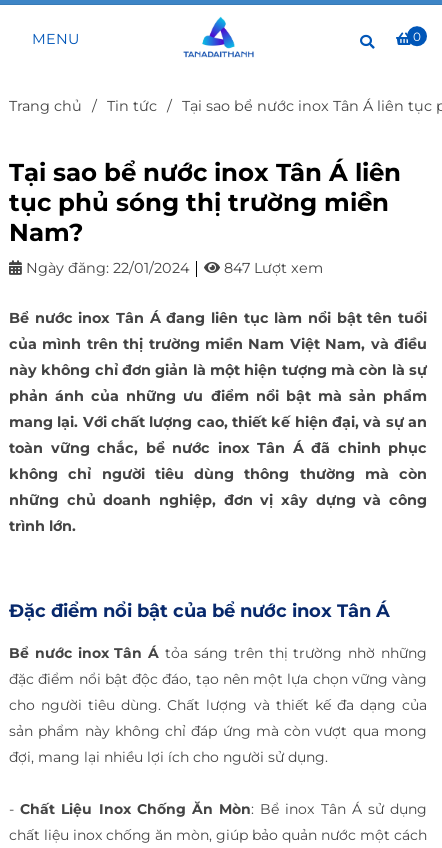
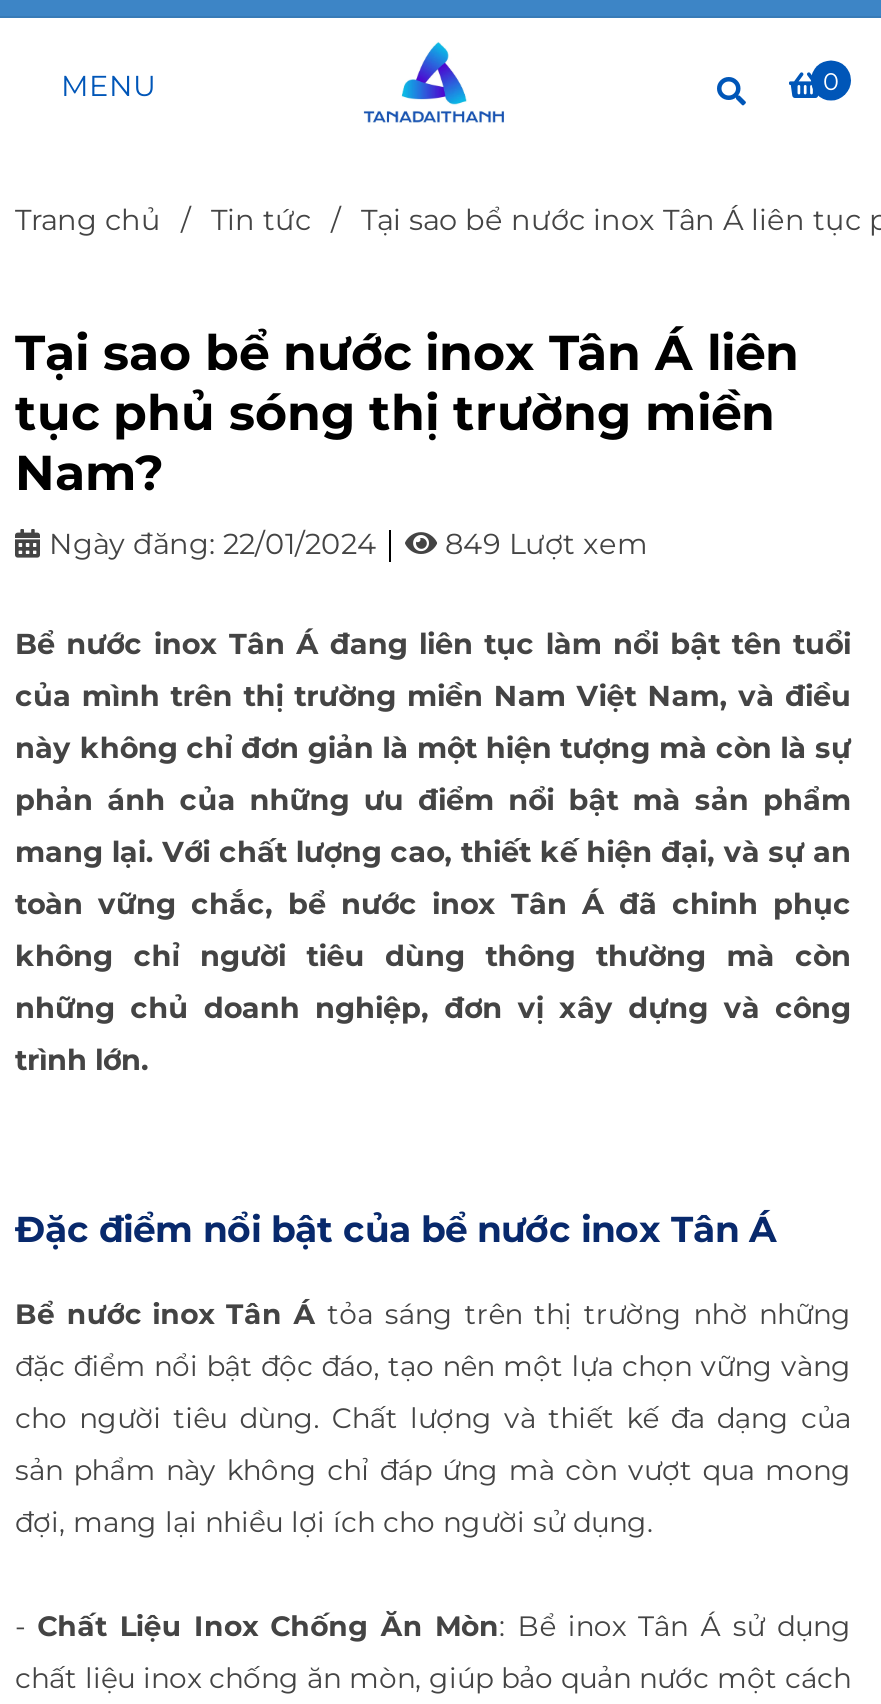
[22,259,323,277] Ngày đăng: 22/01/2024 847 Lượt xem -> [41,526,647,562] Ngày đăng: 22/01/2024 849 Lượt xem

